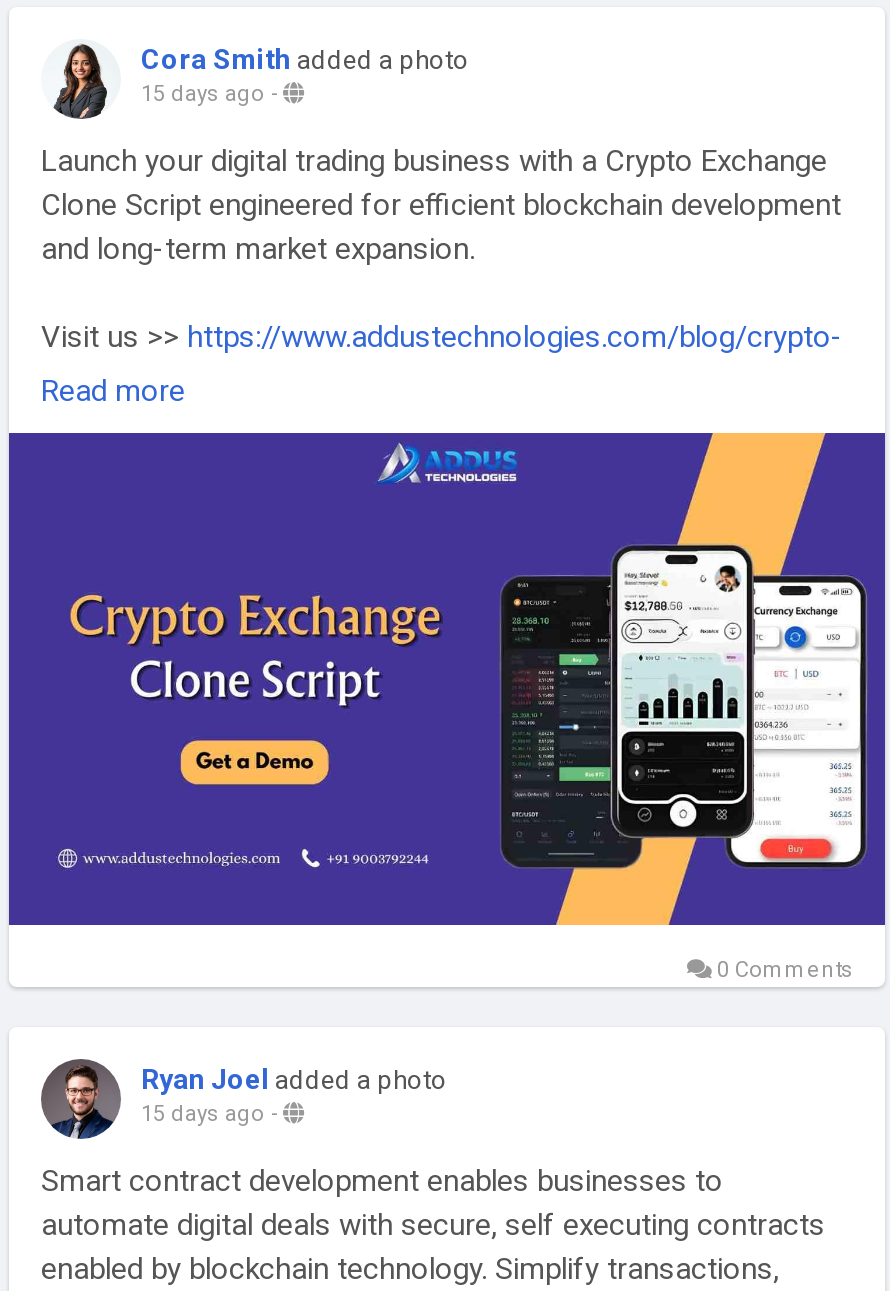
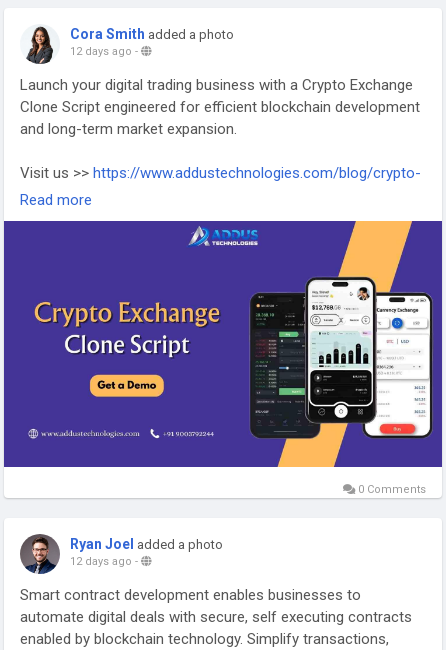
[141,80,283,106] 15 days ago - -> [70,45,141,58] 12 days ago -
[141,1101,283,1127] 15 days ago - -> [70,555,141,568] 12 days ago -

